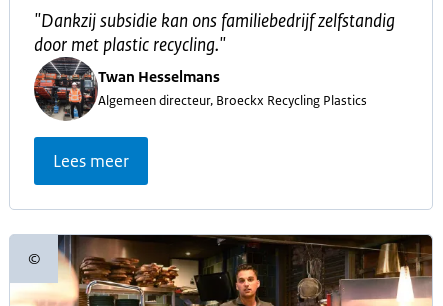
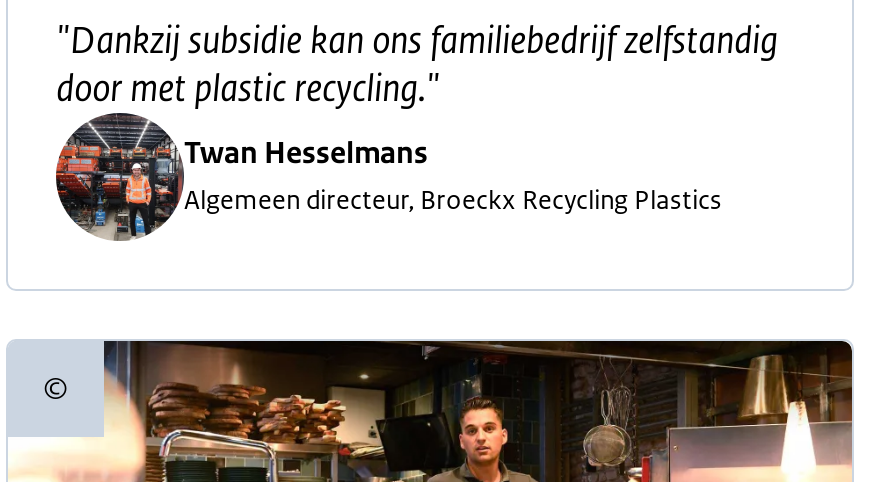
[53,150,129,172] Lees meer -> none

